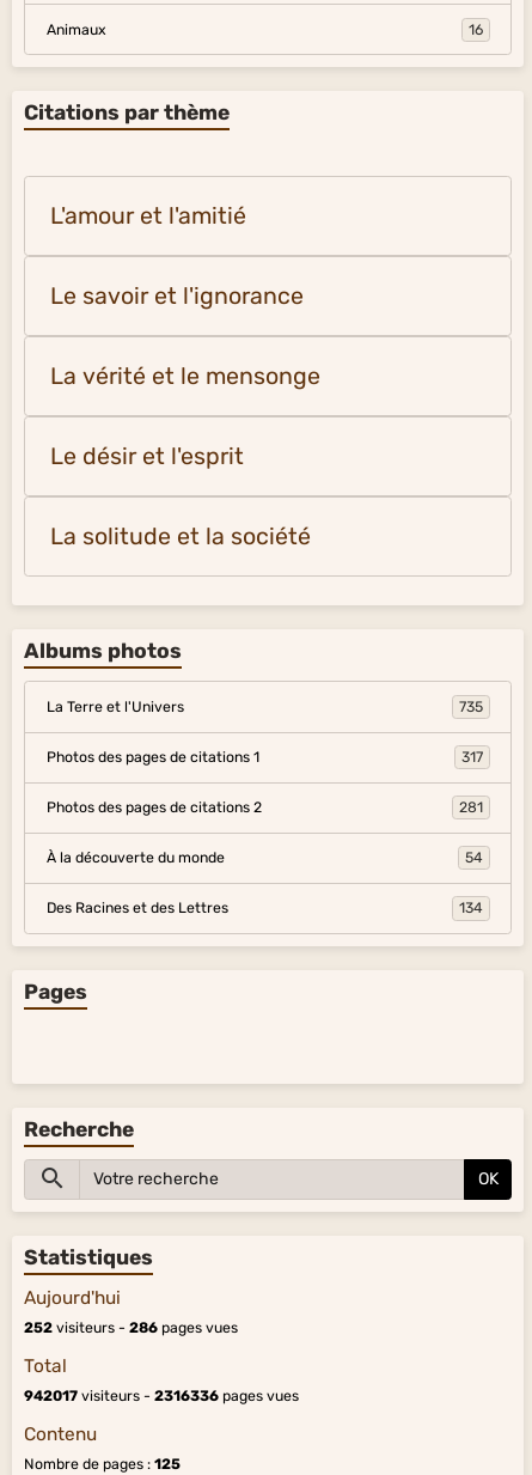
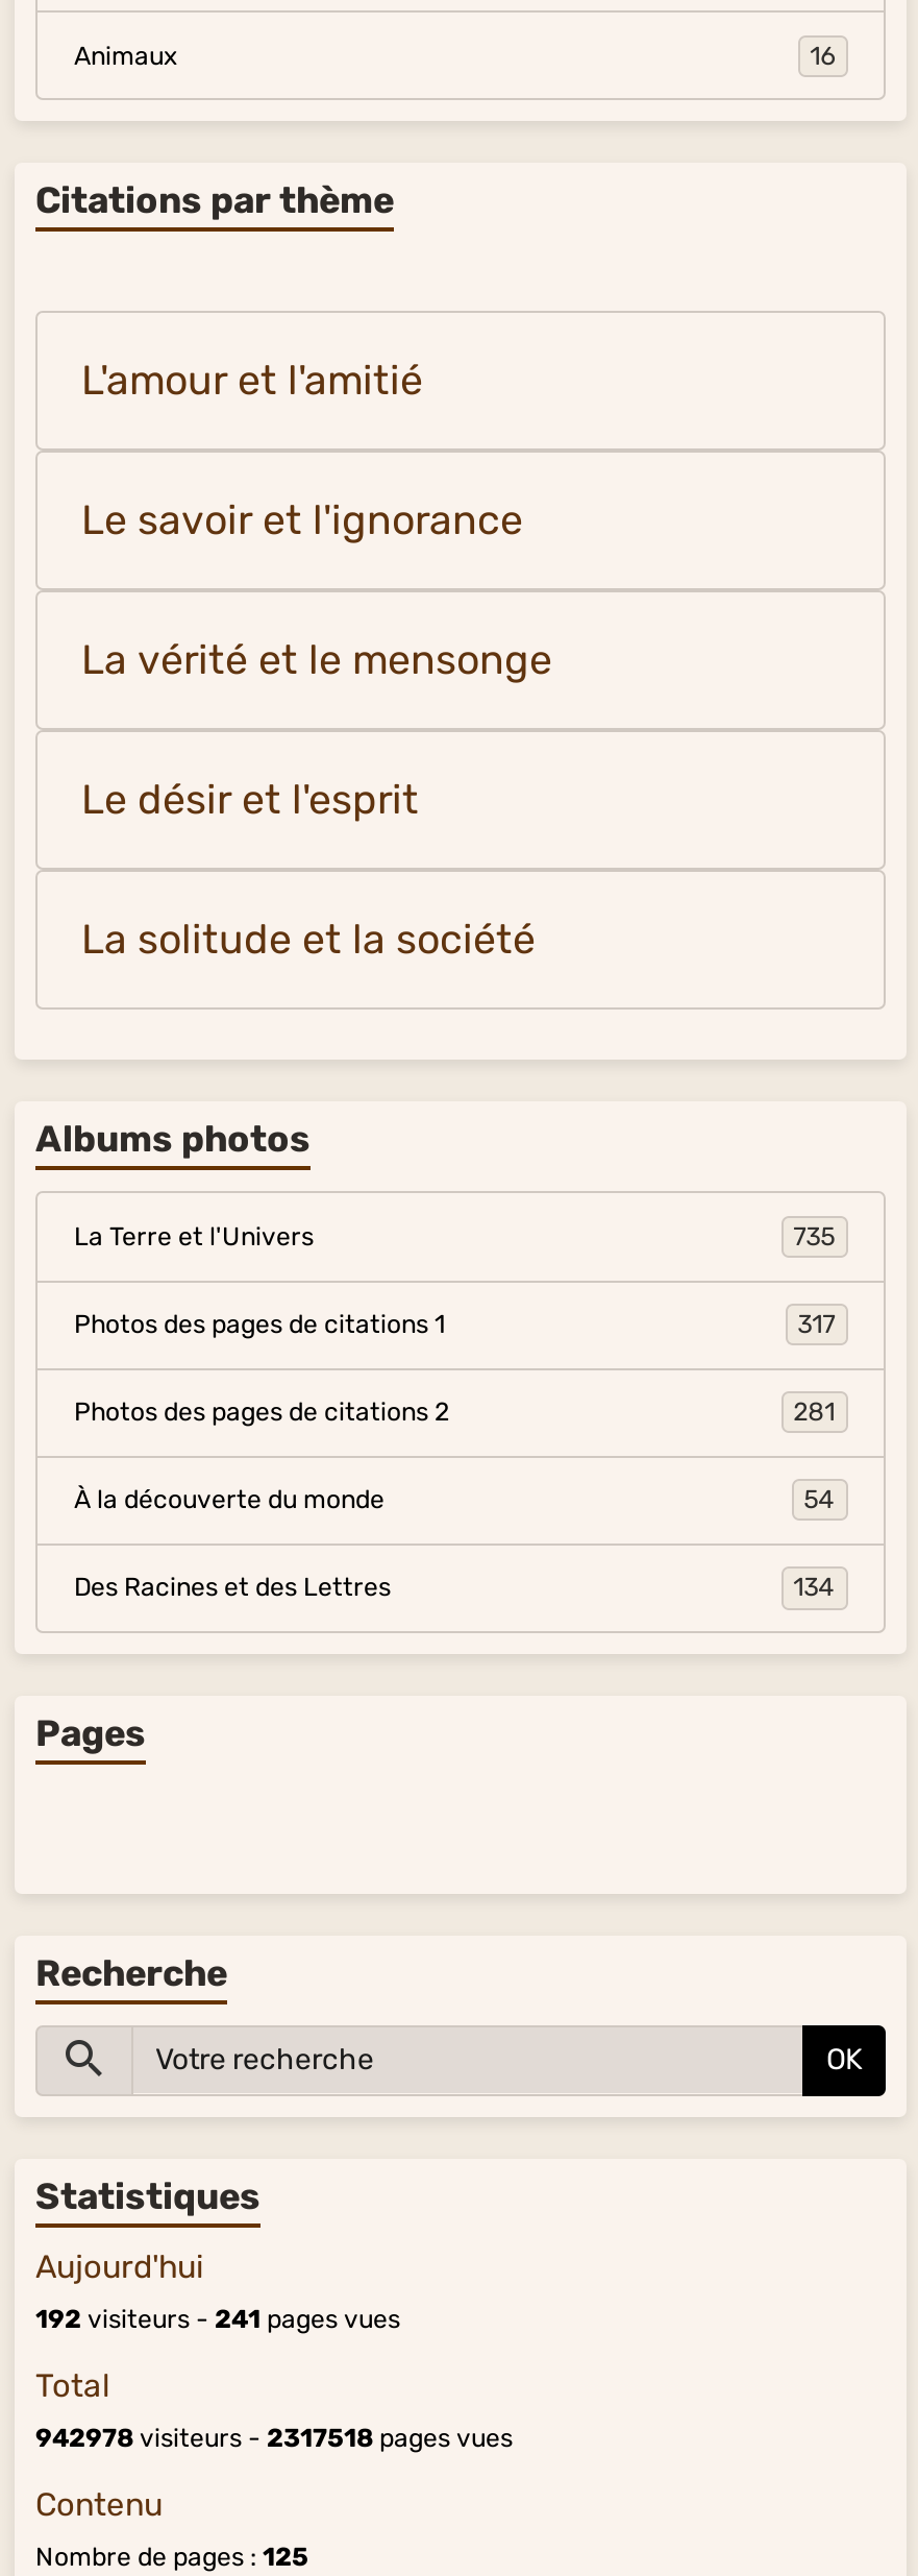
[24,1319,238,1336] 252 visiteurs - 286 pages vues -> [35,2304,400,2333] 192 visiteurs - 241 pages vues
[24,1387,299,1404] 942017 visiteurs - 2316336 pages vues -> [35,2423,513,2452] 942978 visiteurs - 2317518 pages vues

